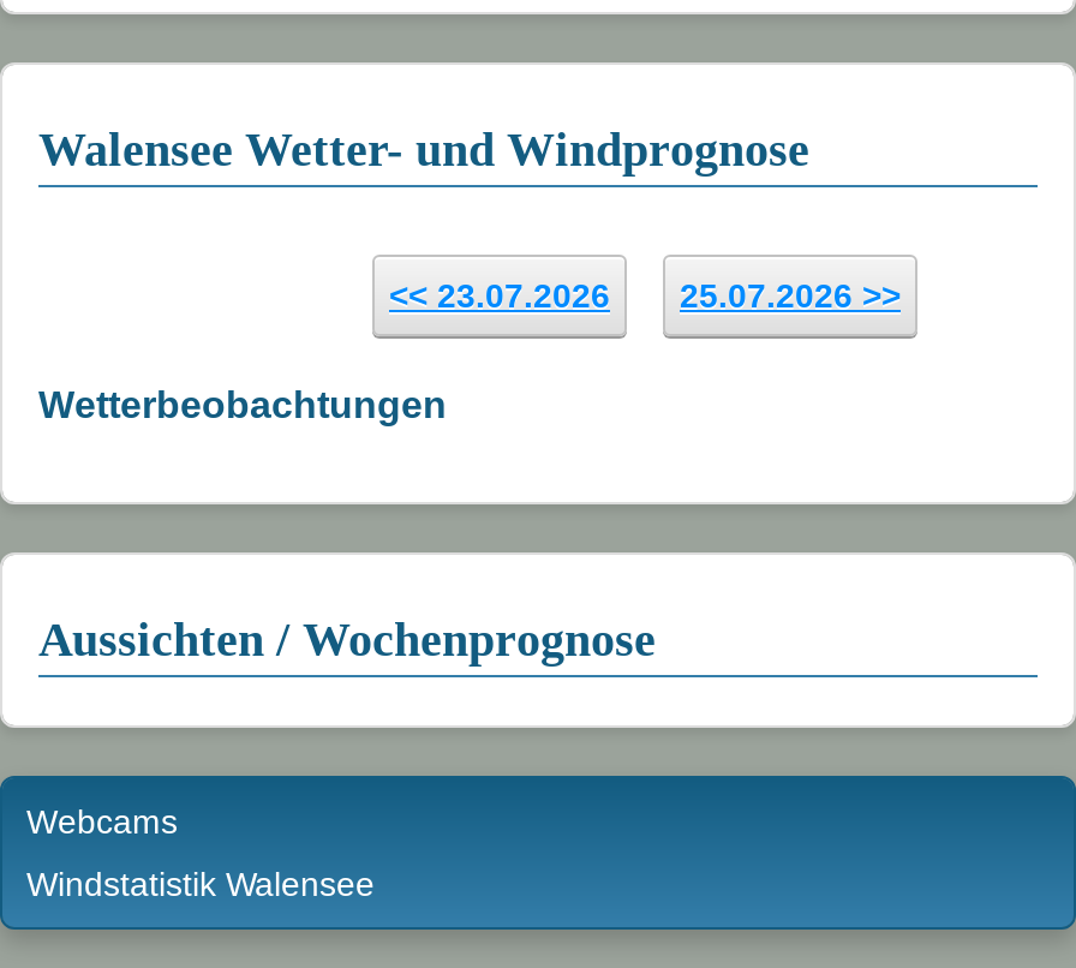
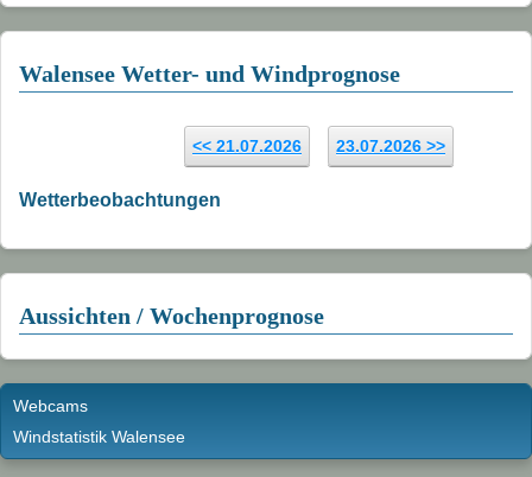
[389,276,610,315] << 23.07.2026 -> [192,136,302,155] << 21.07.2026
[680,276,901,315] 25.07.2026 >> -> [336,136,445,155] 23.07.2026 >>

